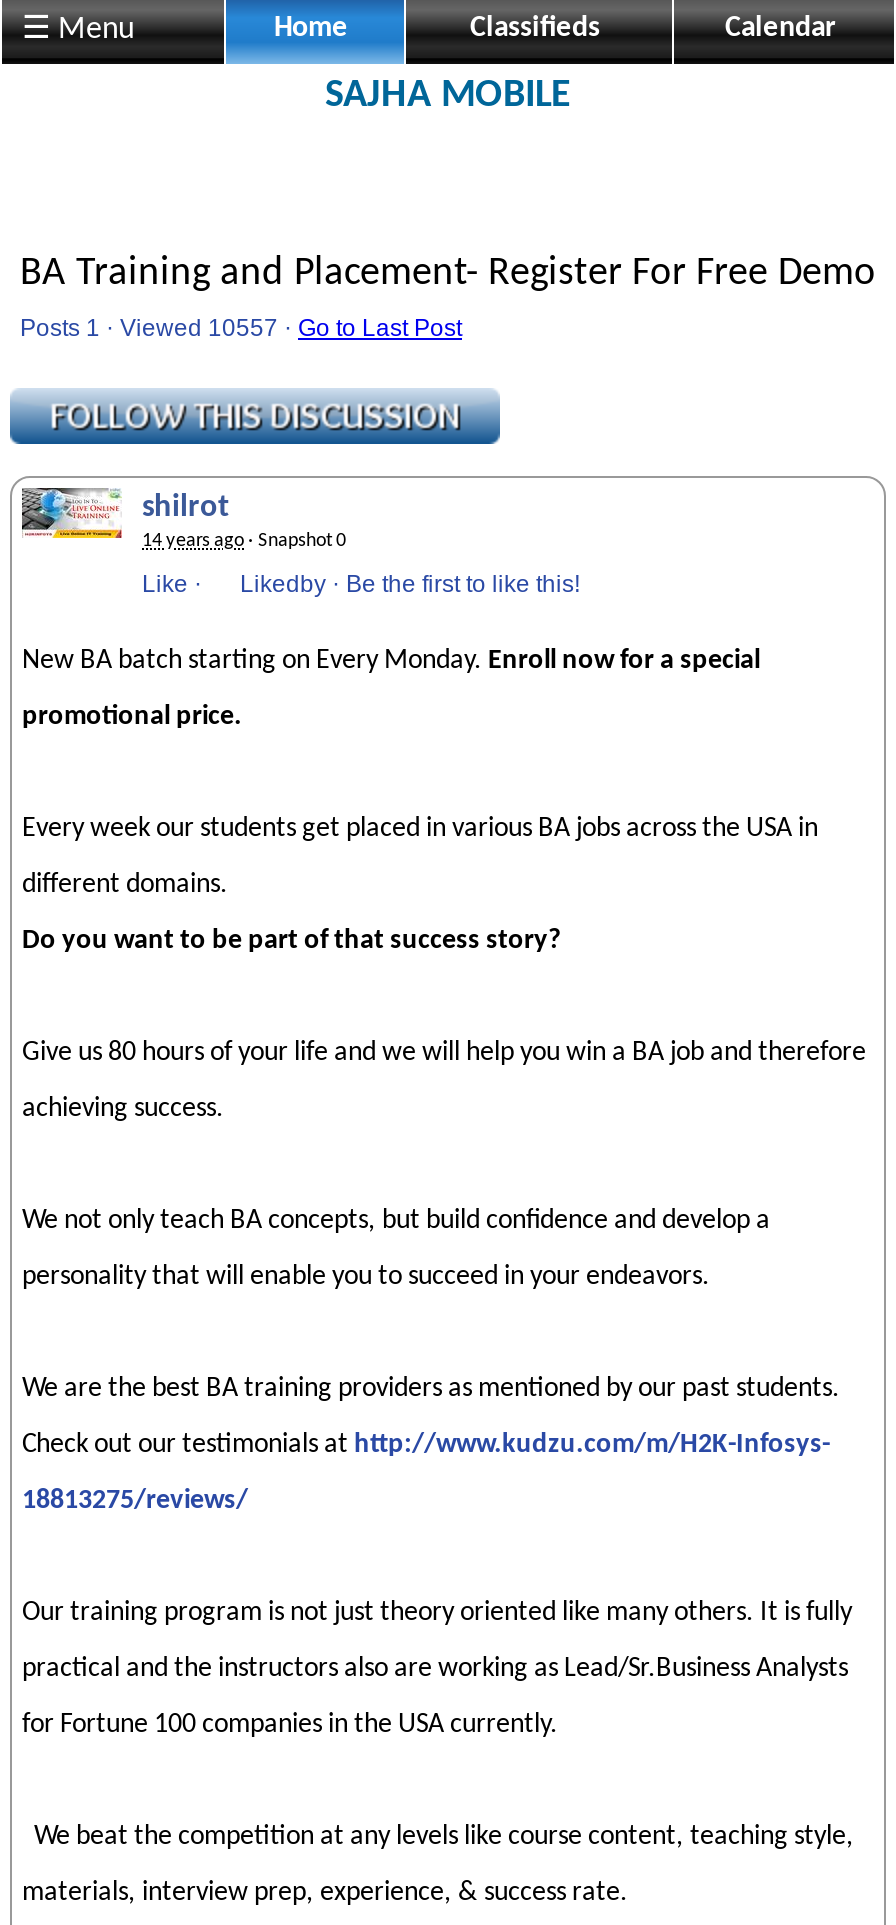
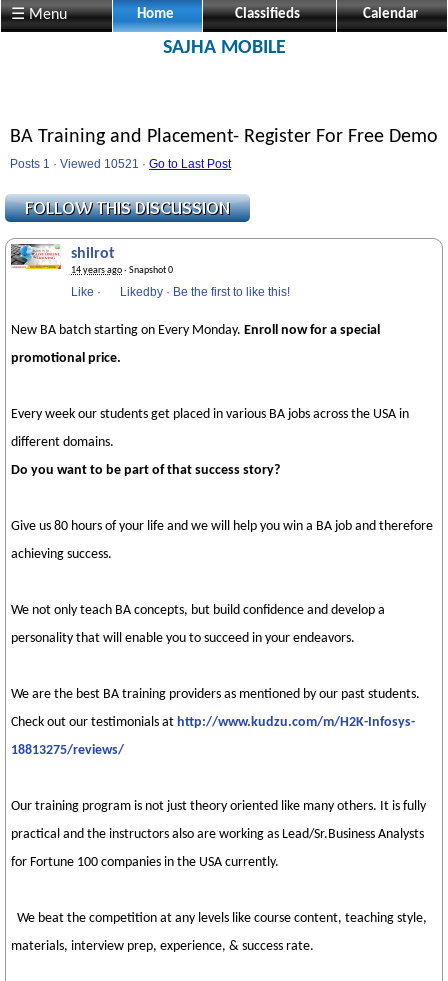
[20,314,462,342] Posts 1 · Viewed 10557 · Go to Last Post -> [10,157,231,171] Posts 1 · Viewed 10521 · Go to Last Post

